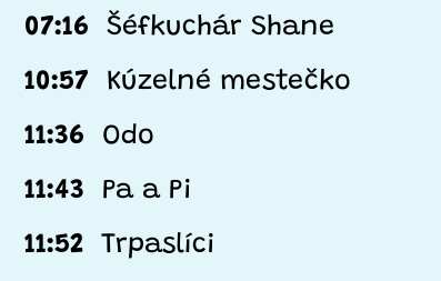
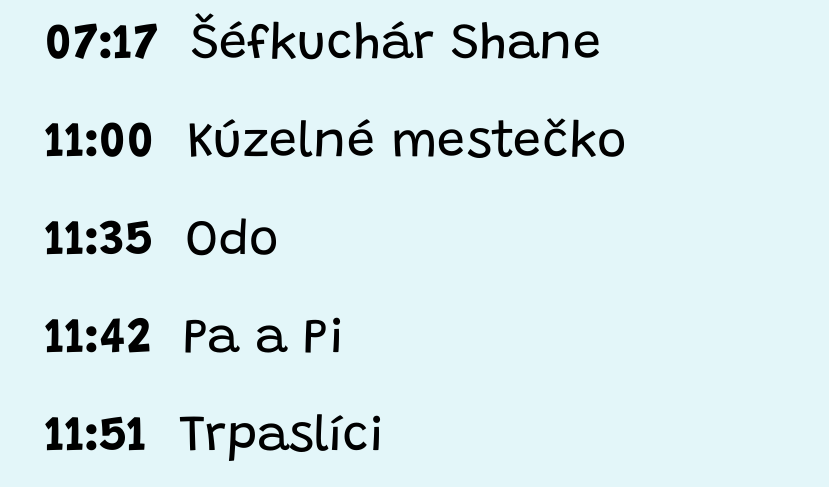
[24,14,334,42] 07:16 Šéfkuchár Shane -> [45,22,601,72] 07:17 Šéfkuchár Shane
[24,69,351,97] 10:57 Kúzelné mestečko -> [45,120,627,170] 11:00 Kúzelné mestečko
[24,123,154,151] 11:36 Odo -> [45,218,279,268] 11:35 Odo
[24,178,192,205] 11:43 Pa a Pi -> [45,316,345,366] 11:42 Pa a Pi
[24,232,216,260] 11:52 Trpaslíci -> [45,414,385,464] 11:51 Trpaslíci

